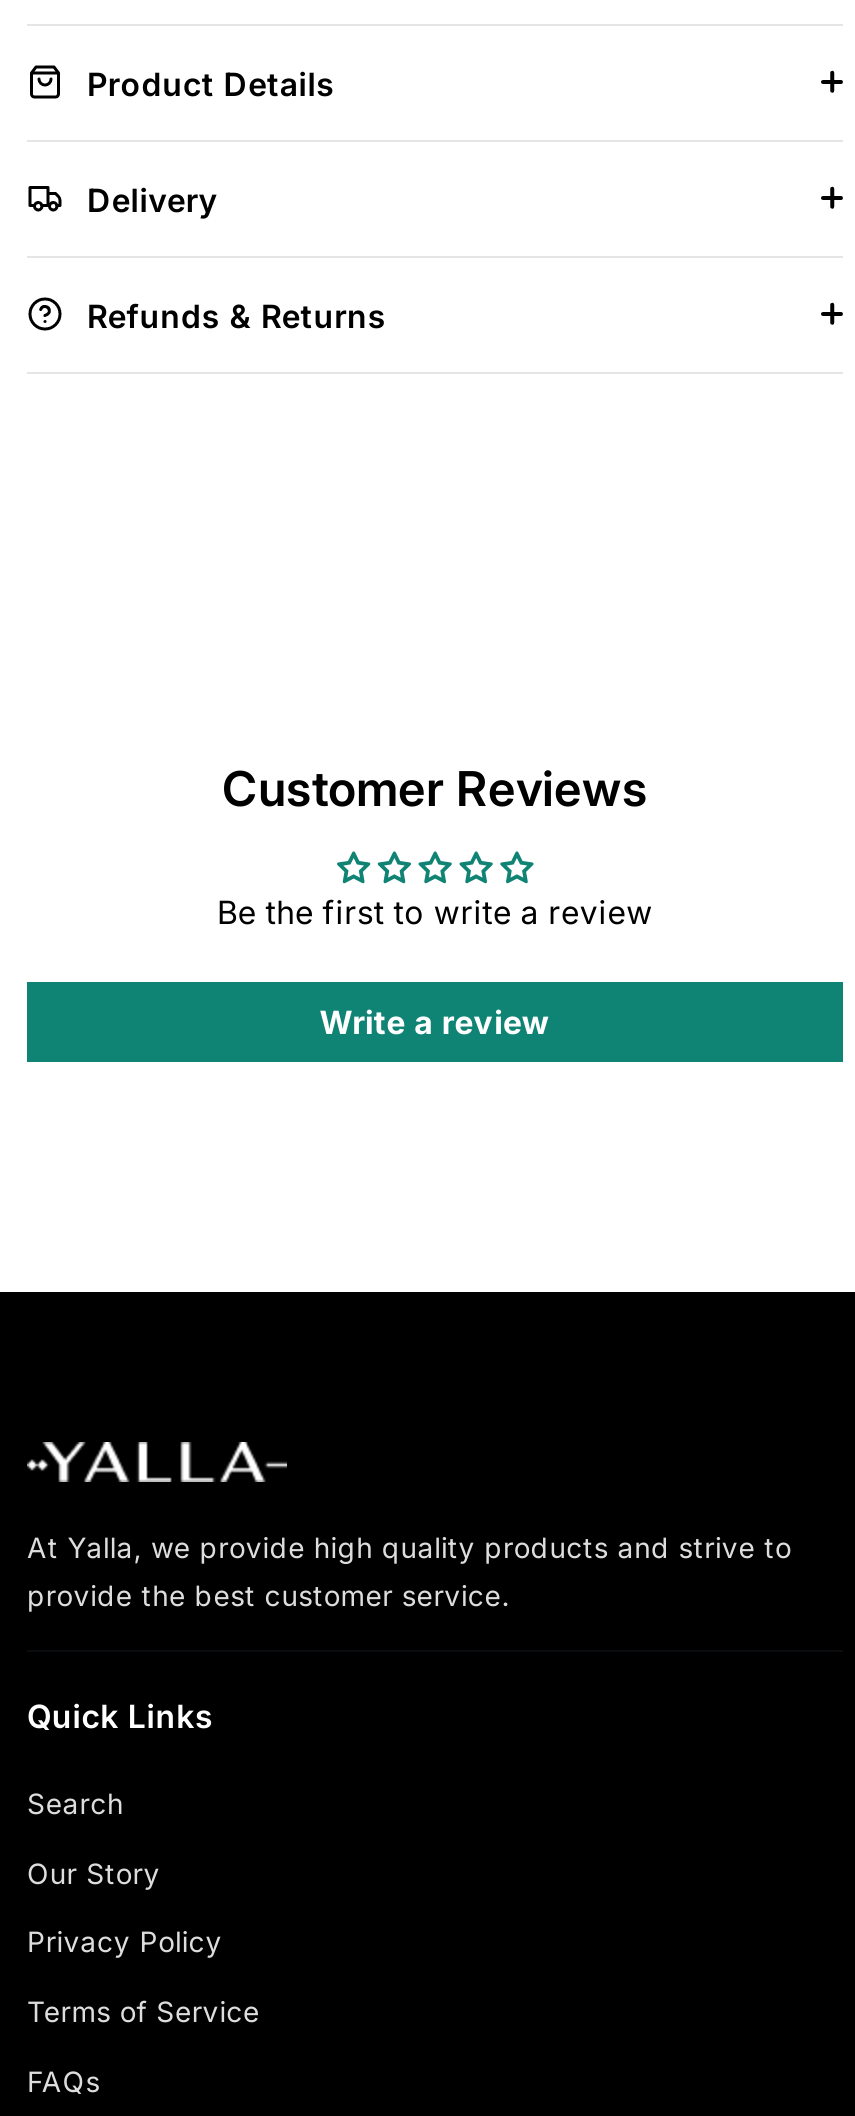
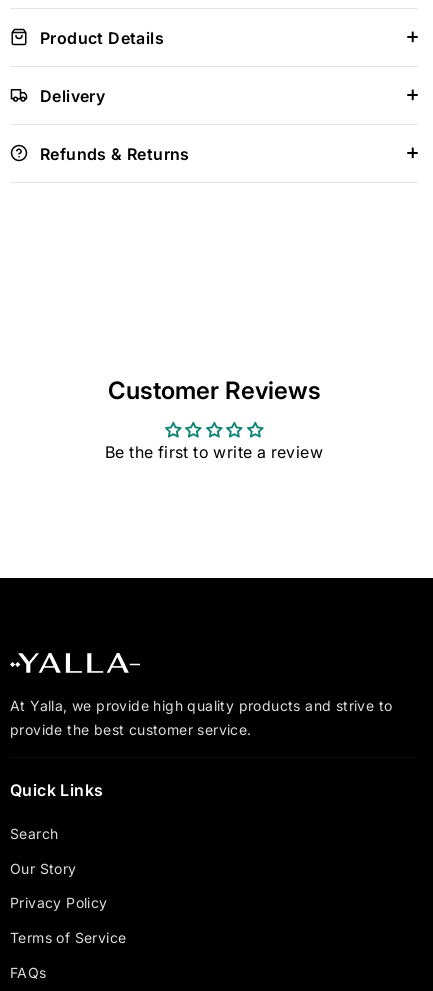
[319,1001,551,1041] Write a review -> none

